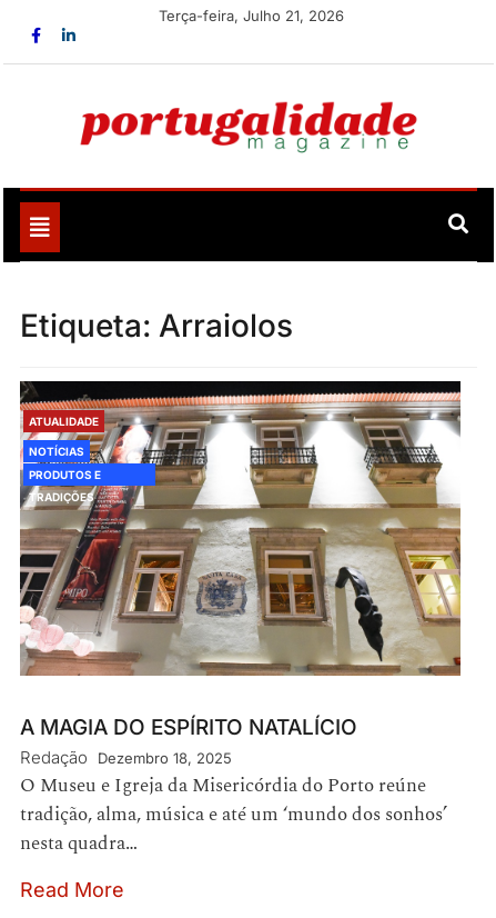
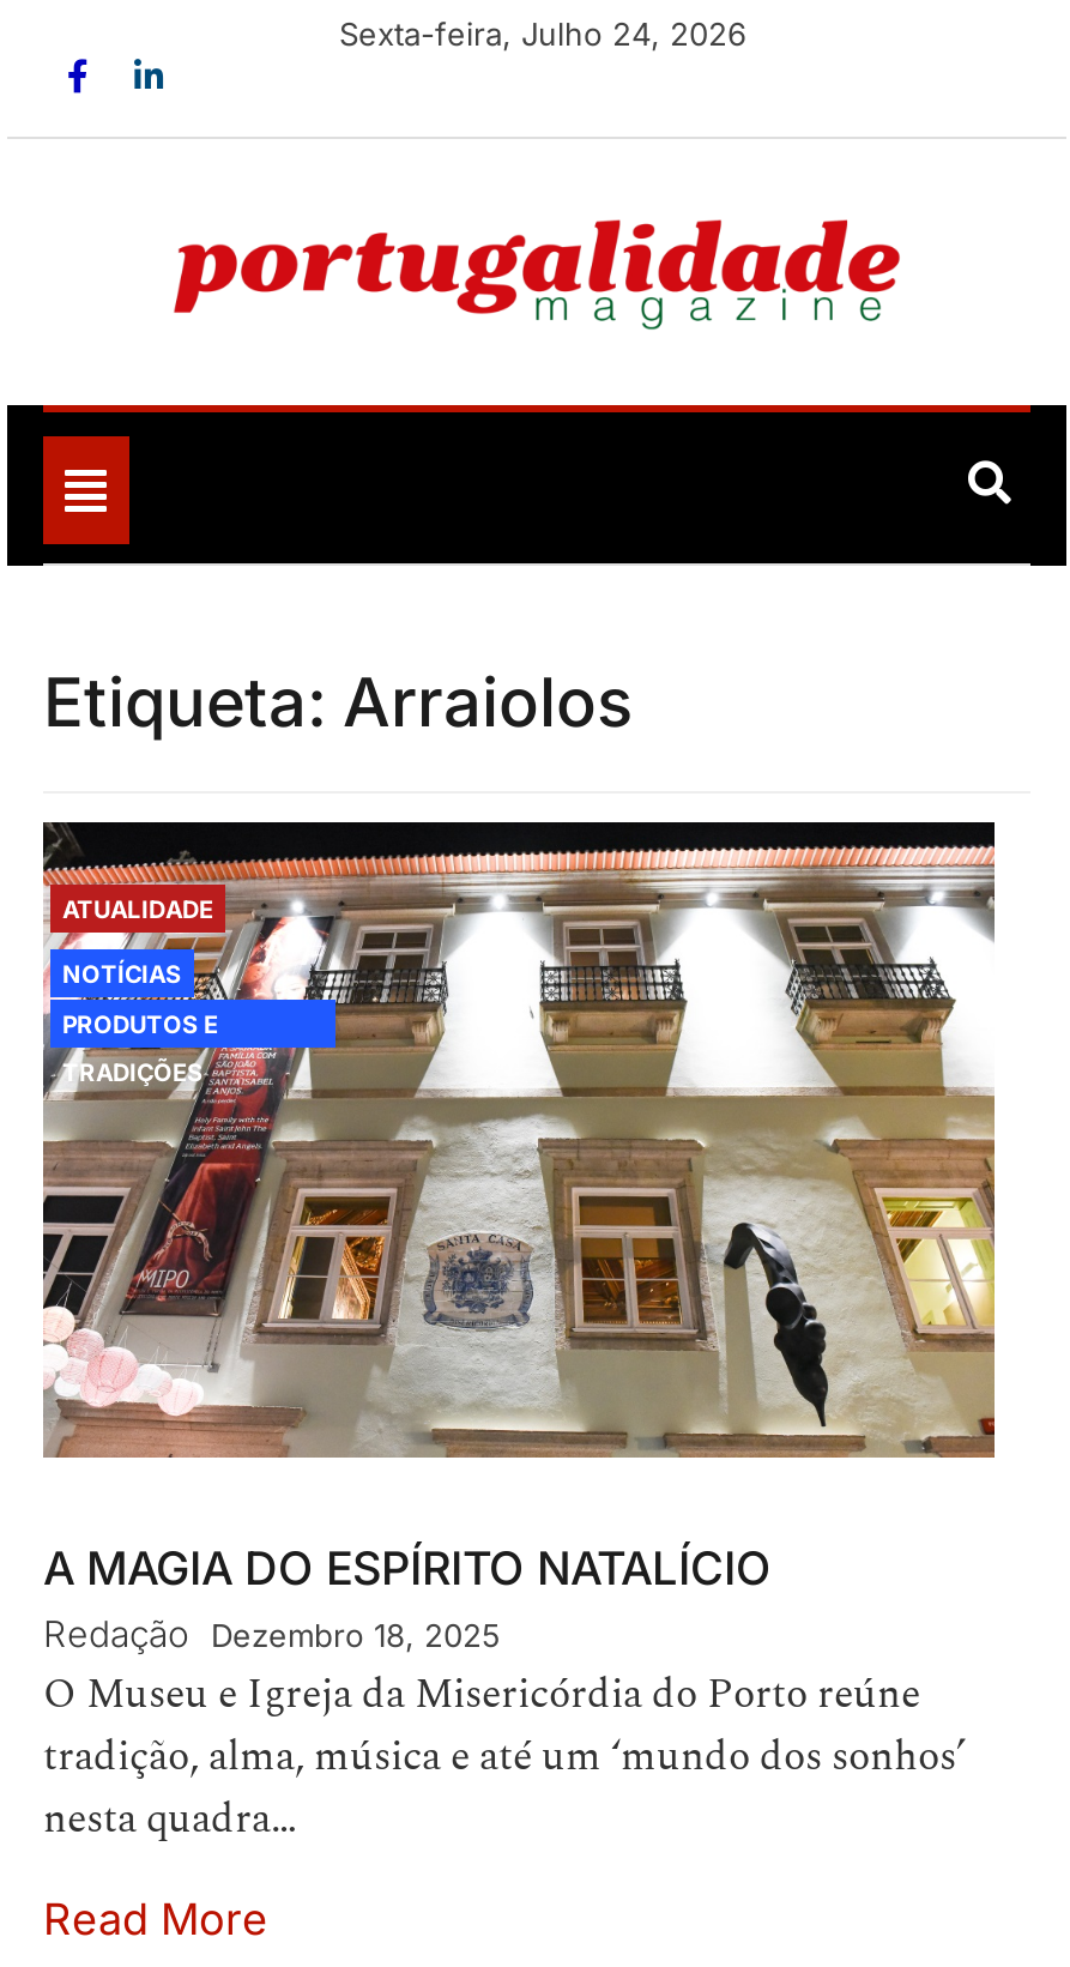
[159,7,344,24] Terça-feira, Julho 21, 2026 -> [339,14,746,53] Sexta-feira, Julho 24, 2026

